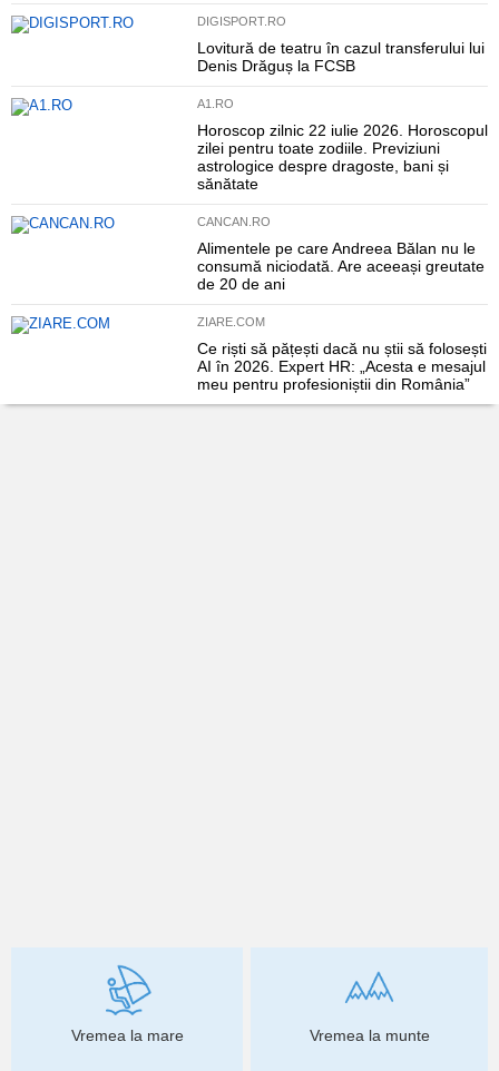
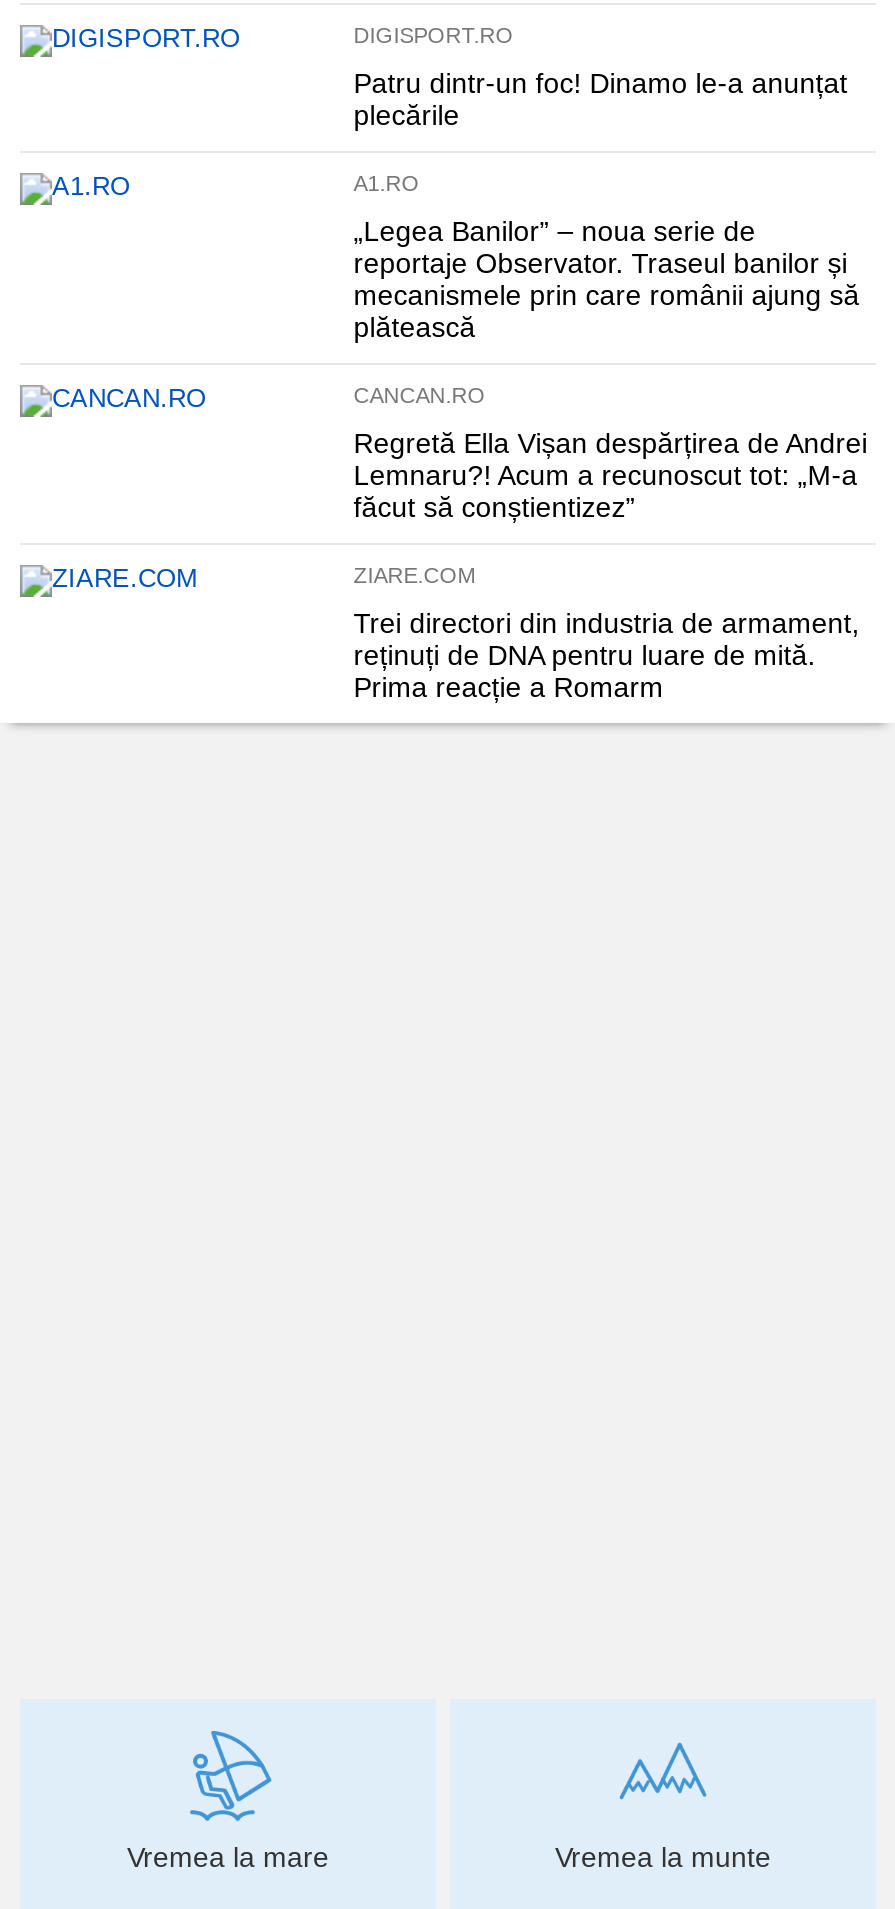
[197,39,484,75] Lovitură de teatru în cazul transferului lui | Denis Drăguș la FCSB -> [354,67,848,131] Patru dintr-un foc! Dinamo le-a anunțat | plecările
[197,121,488,193] Horoscop zilnic 22 iulie 2026. Horoscopul | zilei pentru toate zodiile. Previziuni | astrologice despre dragoste, bani și | sănătate -> [354,215,860,343] „Legea Banilor” – noua serie de | reportaje Observator. Traseul banilor și | mecanismele prin care românii ajung să | plătească
[197,239,484,293] Alimentele pe care Andreea Bălan nu le | consumă niciodată. Are aceeași greutate | de 20 de ani -> [354,427,868,523] Regretă Ella Vișan despărțirea de Andrei | Lemnaru?! Acum a recunoscut tot: „M-a | făcut să conștientizez”
[197,340,487,393] Ce riști să pățești dacă nu știi să folosești | AI în 2026. Expert HR: „Acesta e mesajul | meu pentru profesioniștii din România” -> [354,607,860,703] Trei directori din industria de armament, | reținuți de DNA pentru luare de mită. | Prima reacție a Romarm

